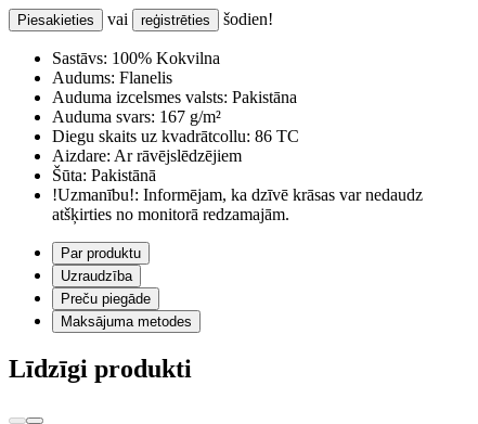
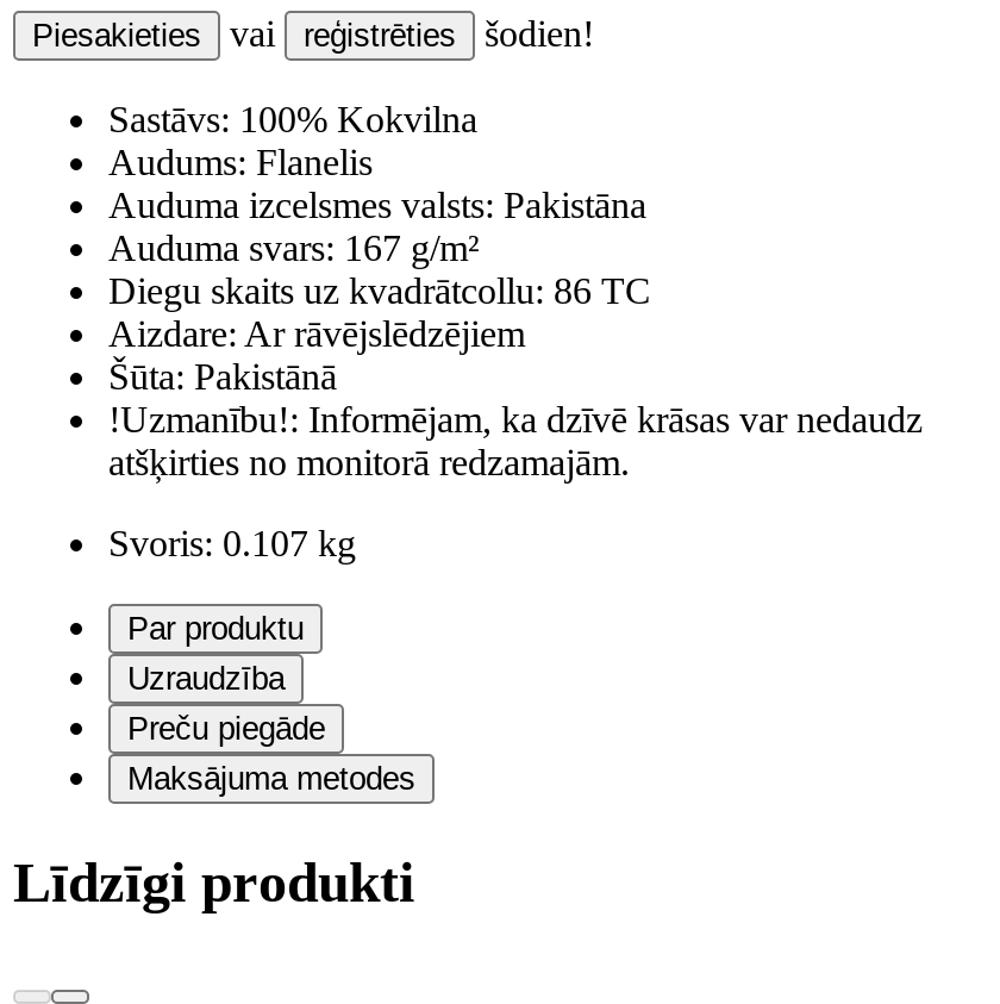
none -> [108,524,356,564] Svoris: 0.107 kg

